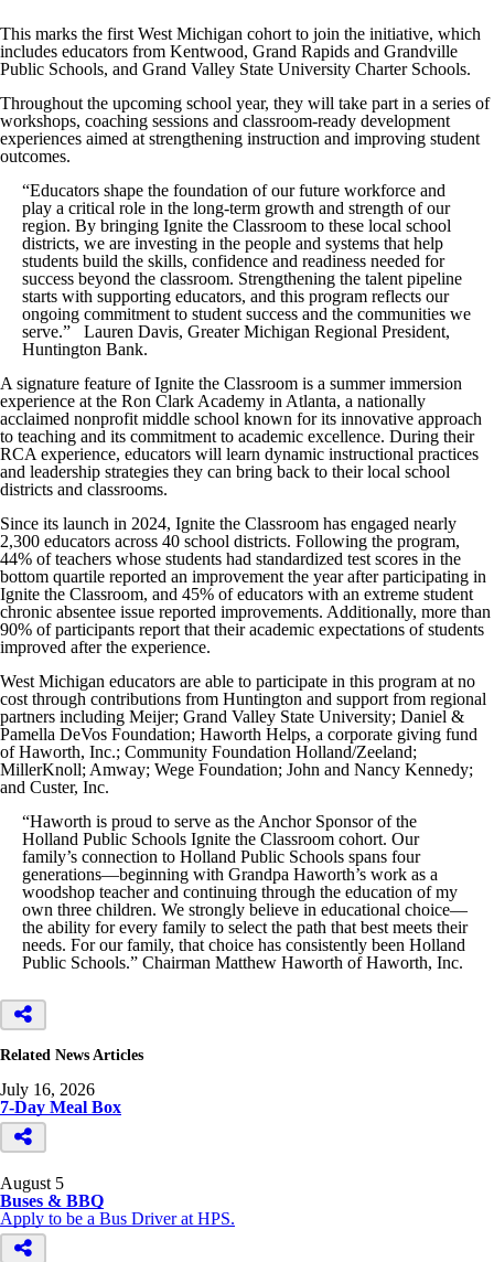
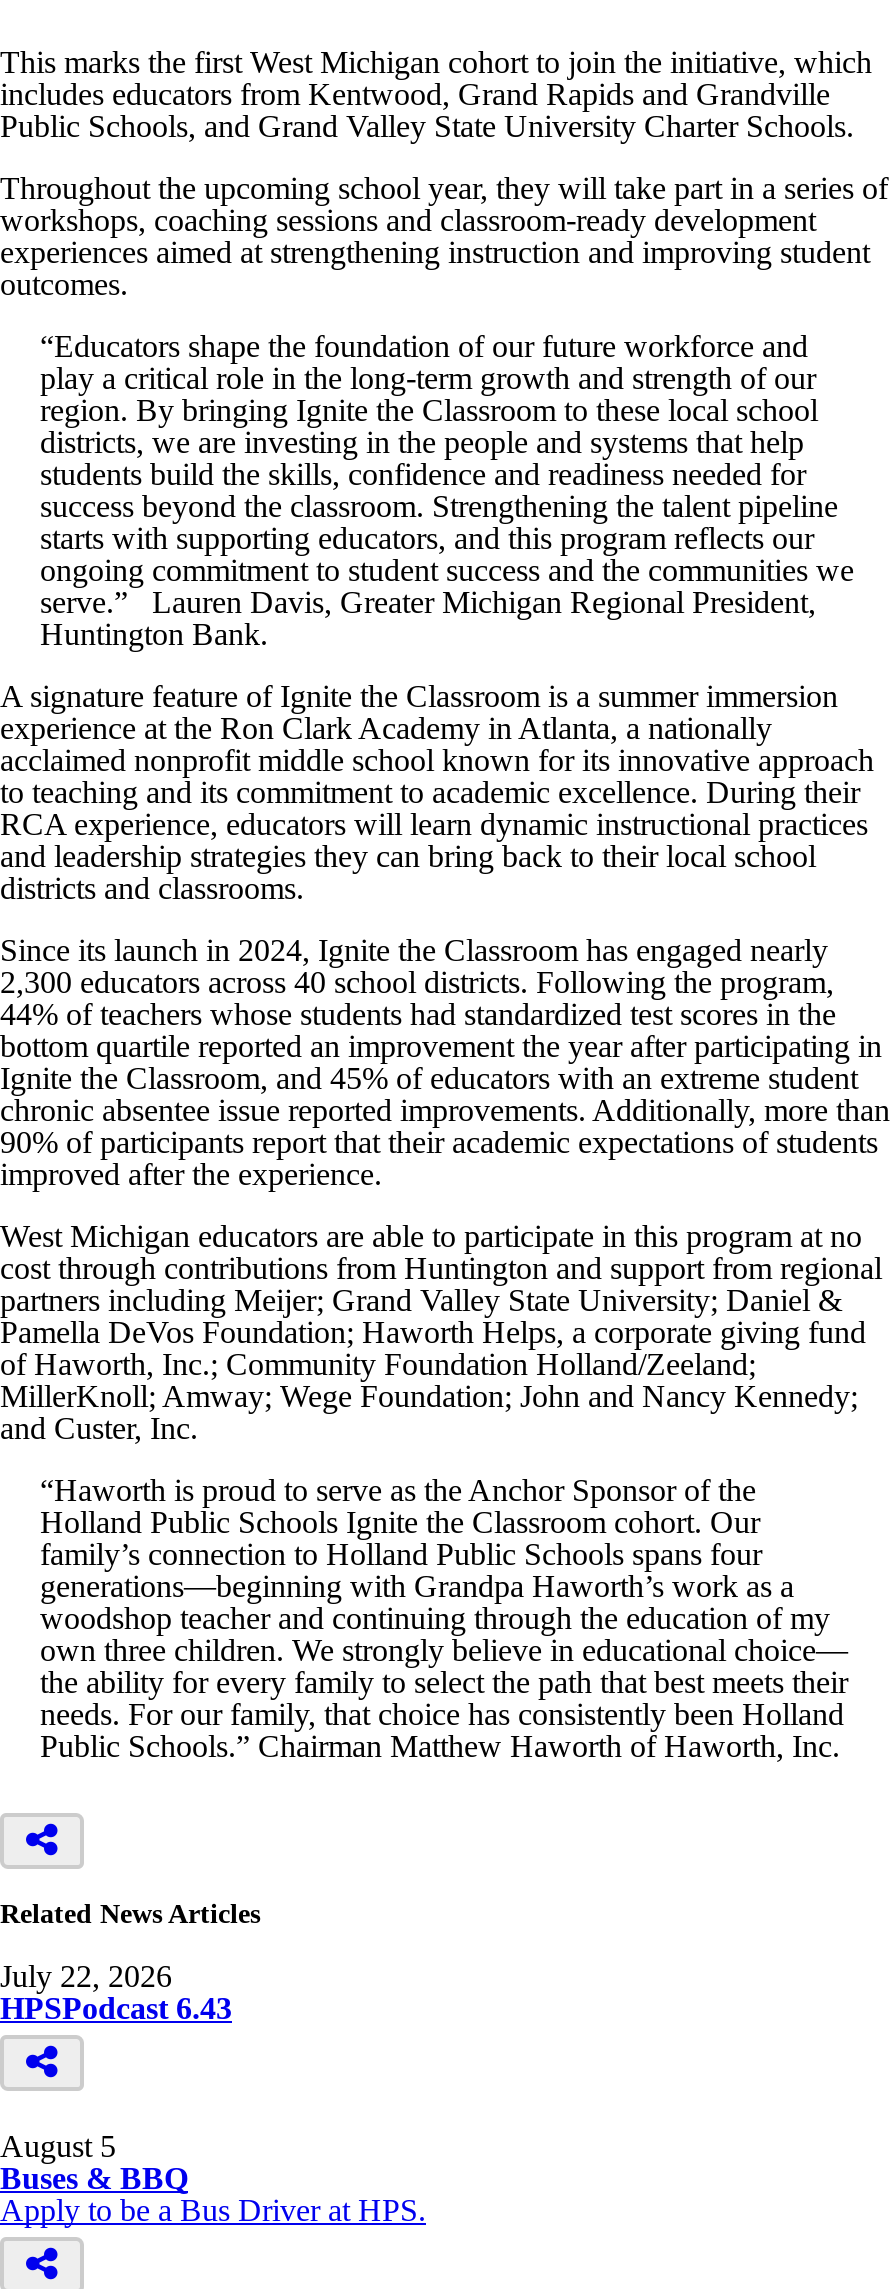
[0,1080,121,1116] July 16, 2026 | 7-Day Meal Box -> [0,1959,232,2025] July 22, 2026 | HPSPodcast 6.43

